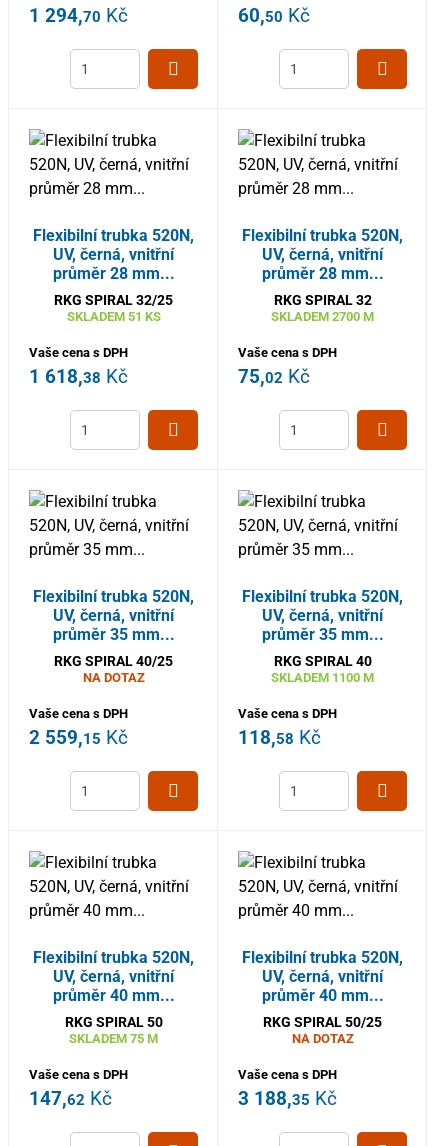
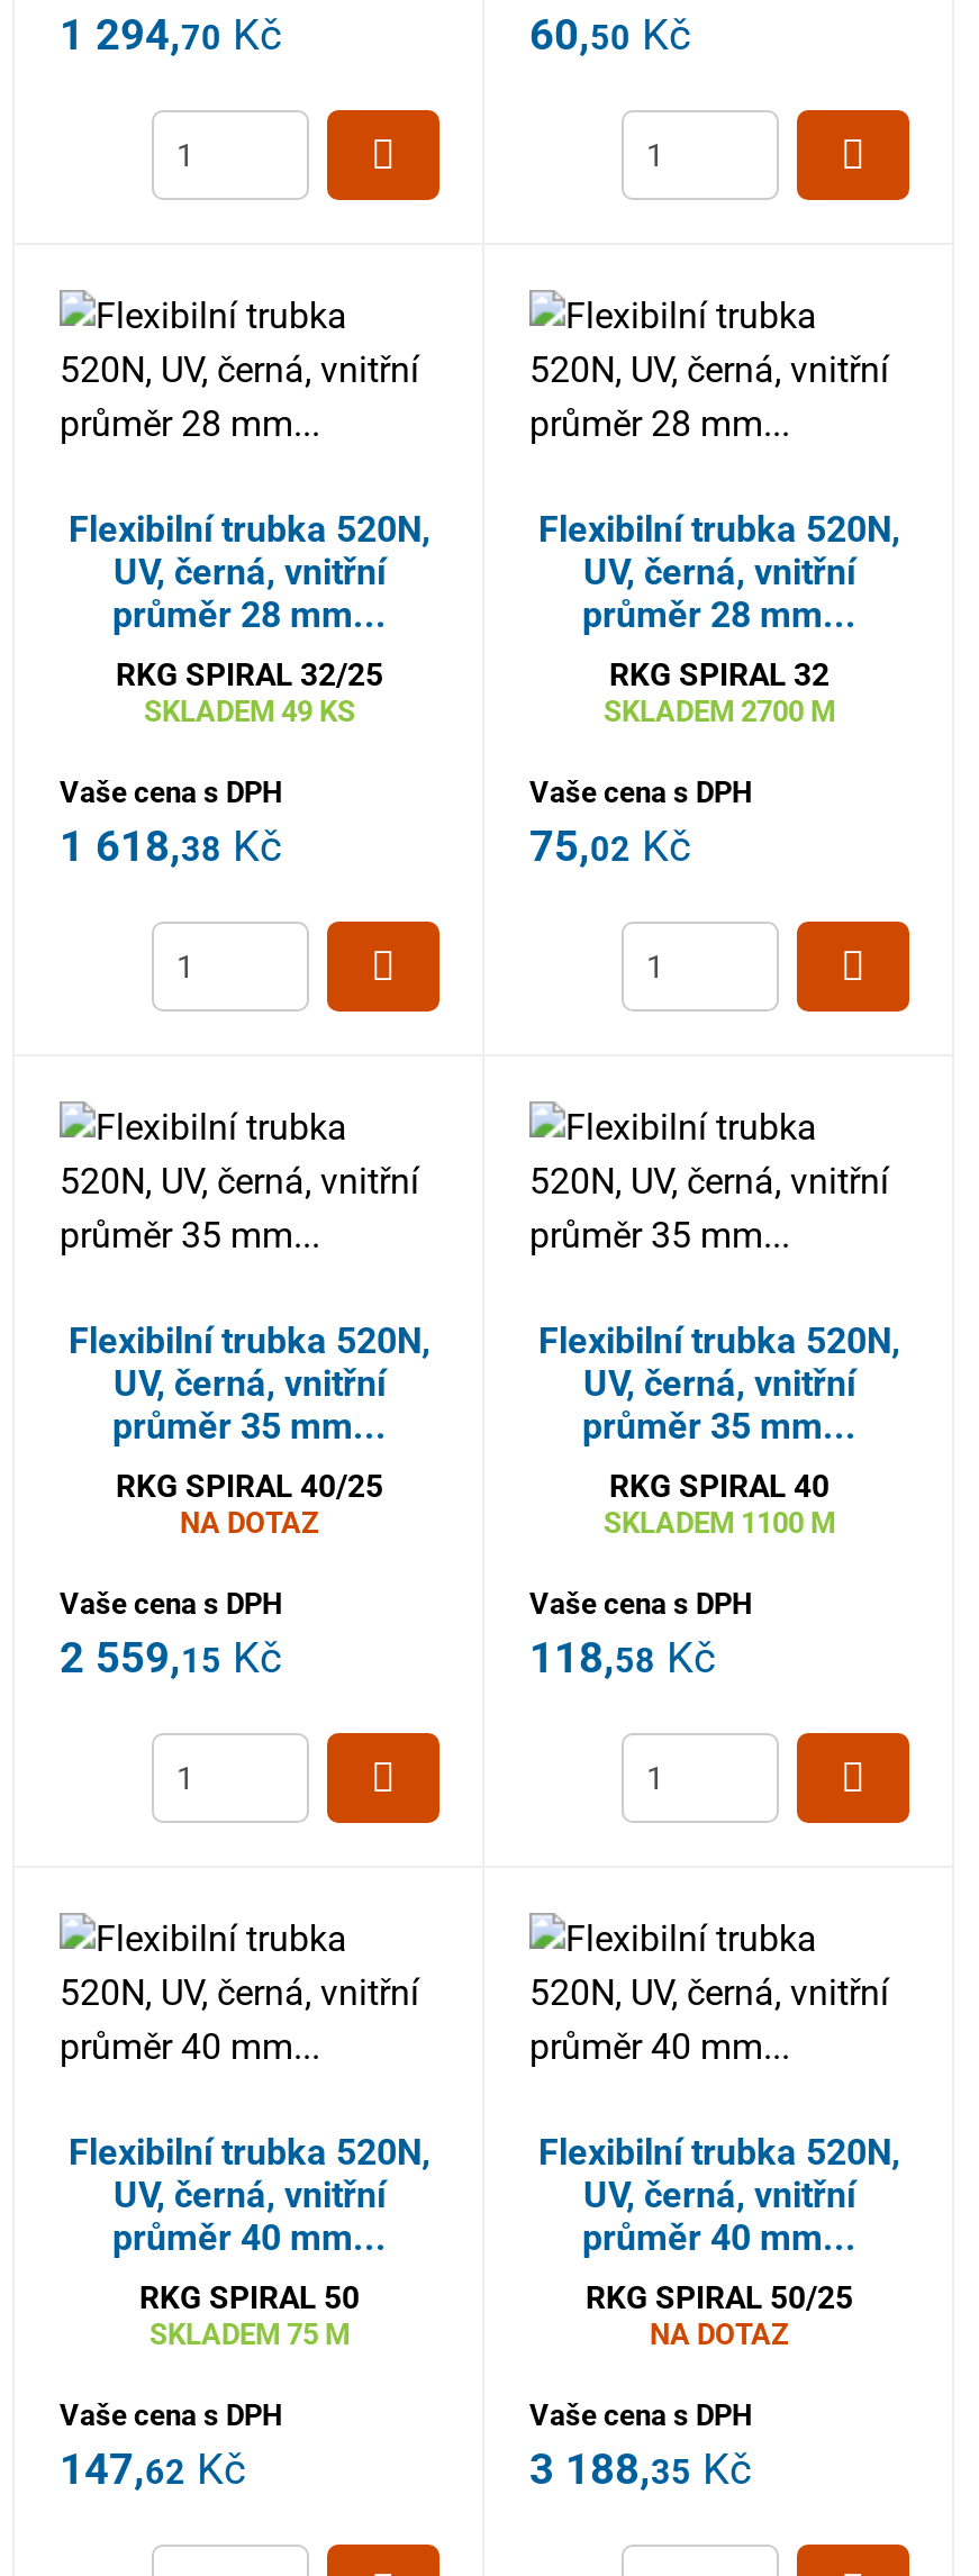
[66,309,160,324] SKLADEM 51 KS -> [144,695,355,729] SKLADEM 49 KS

